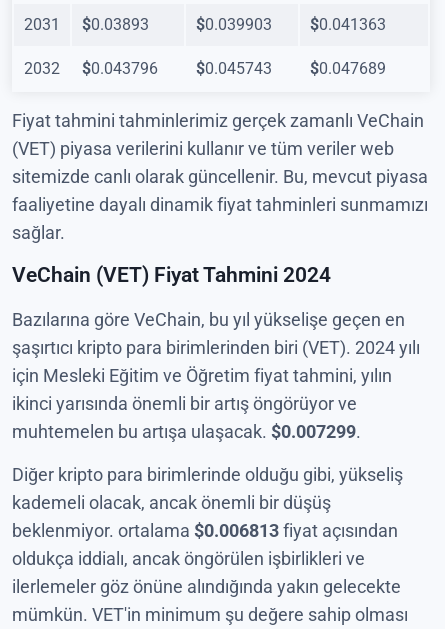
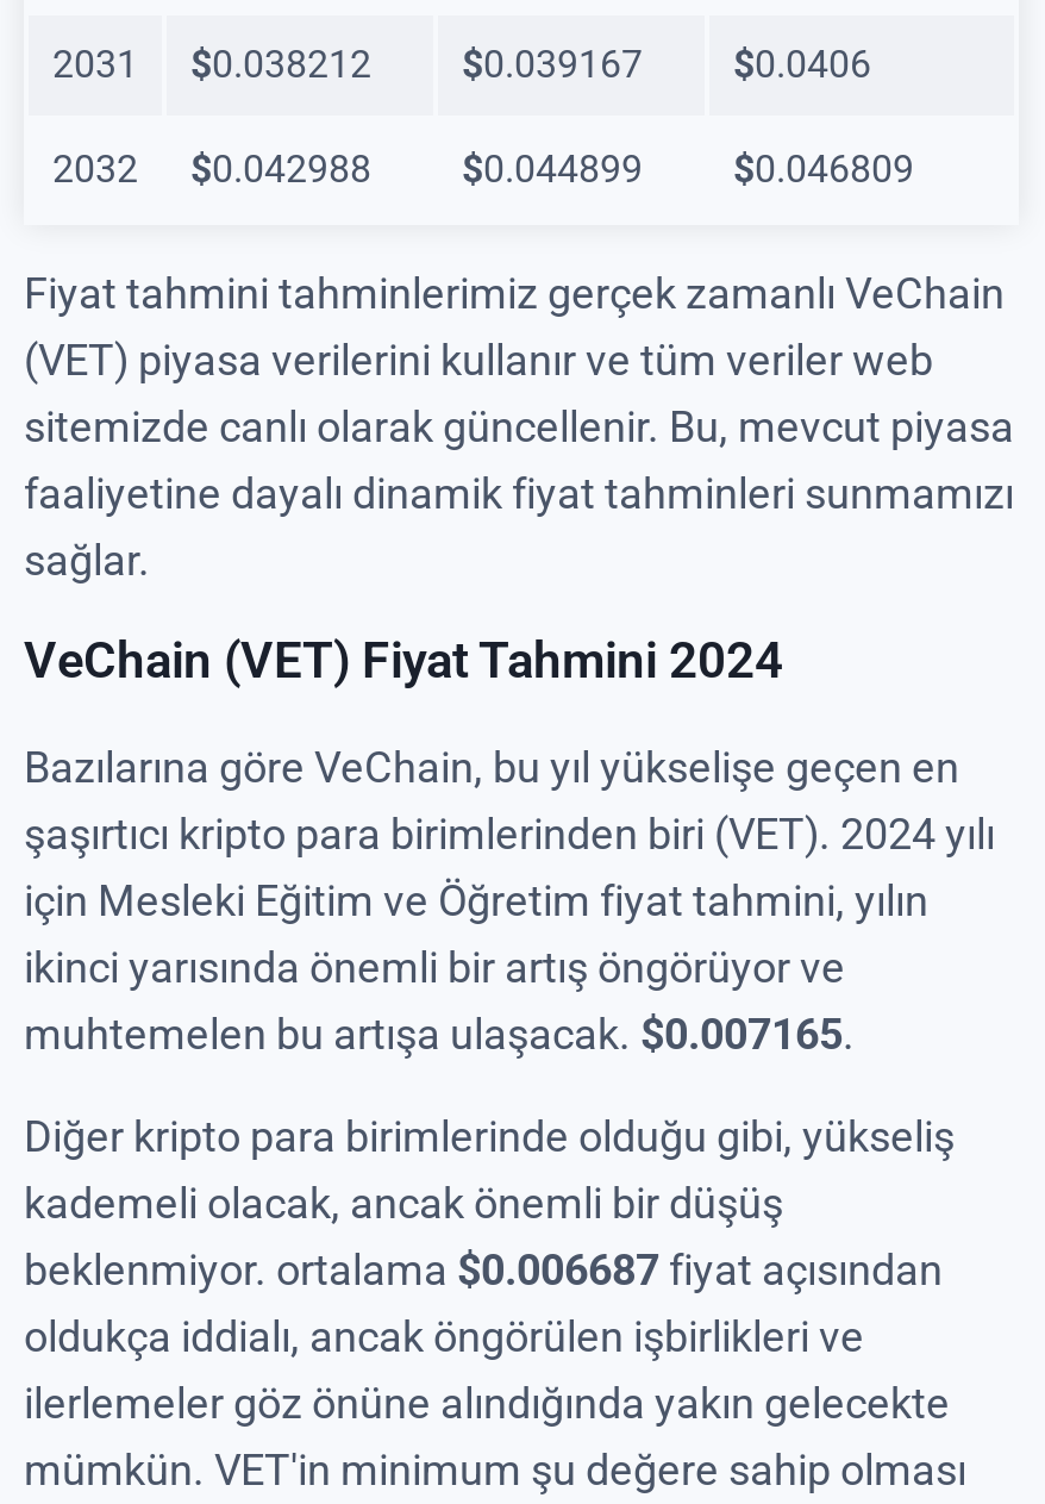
[24,15,149,34] 2031 $0.03893 -> [52,41,371,86] 2031 $0.038212
[196,15,272,34] $0.039903 -> [462,41,643,86] $0.039167
[310,15,386,34] $0.041363 -> [733,41,871,86] $0.0406
[82,59,158,78] $0.043796 -> [190,146,371,191] $0.042988
[196,59,272,78] $0.045743 -> [462,146,643,191] $0.044899
[310,59,386,78] $0.047689 -> [733,146,914,191] $0.046809
[12,421,361,442] muhtemelen bu artışa ulaşacak. $0.007299. -> [24,1008,855,1058] muhtemelen bu artışa ulaşacak. $0.007165.
[12,520,398,541] beklenmiyor. ortalama $0.006813 fiyat açısından -> [24,1244,943,1294] beklenmiyor. ortalama $0.006687 fiyat açısından

